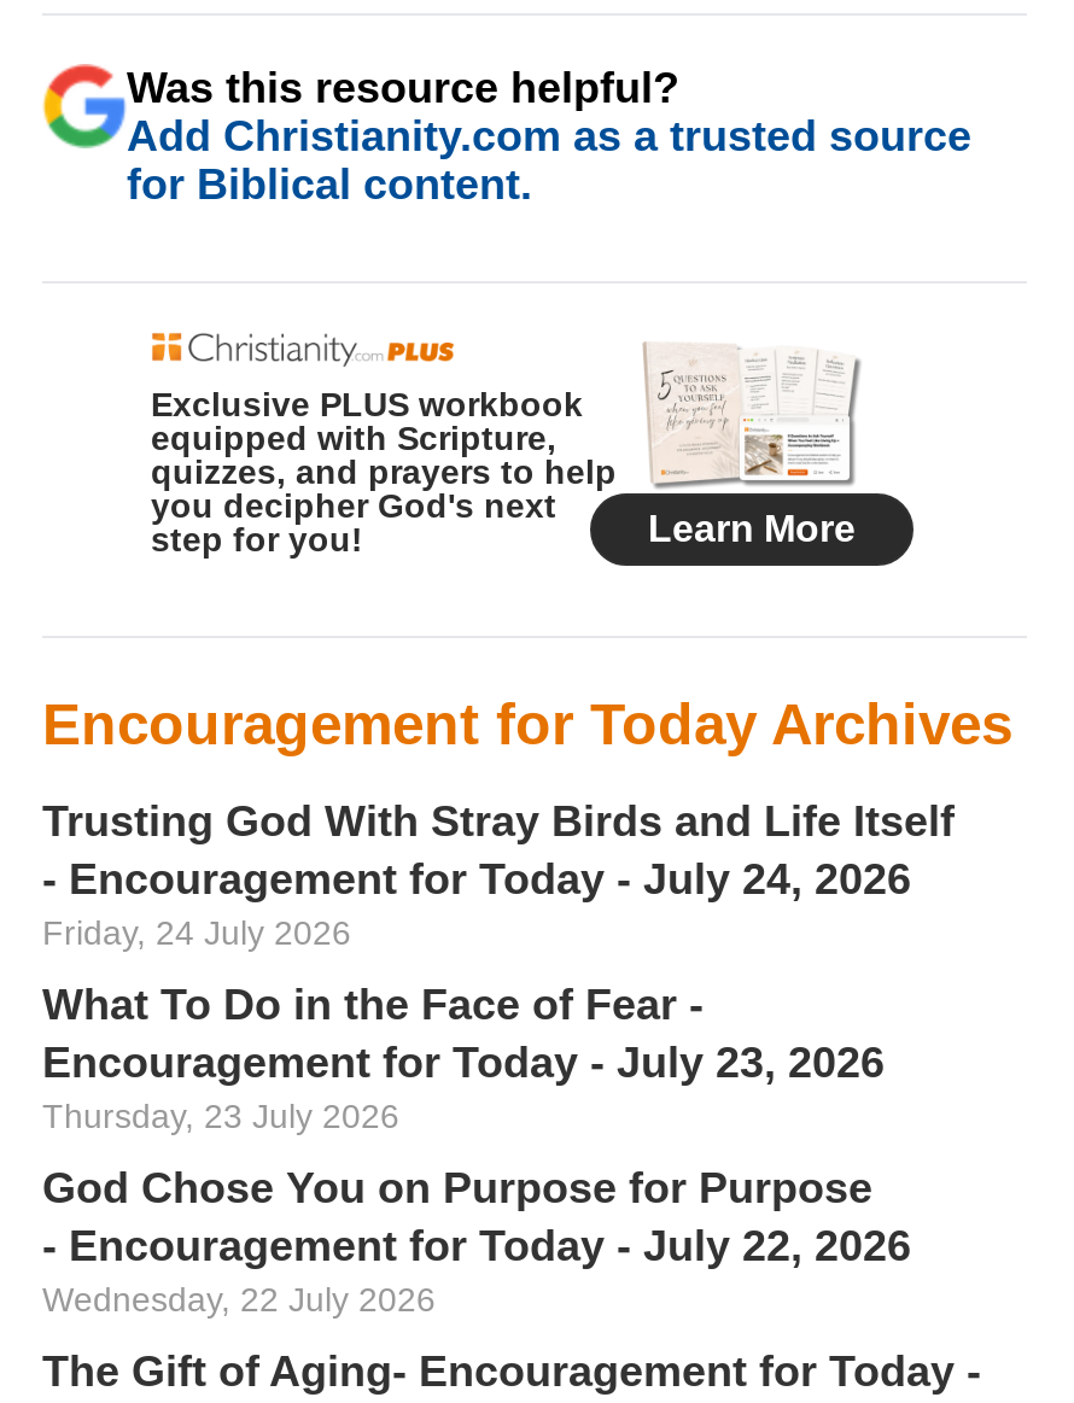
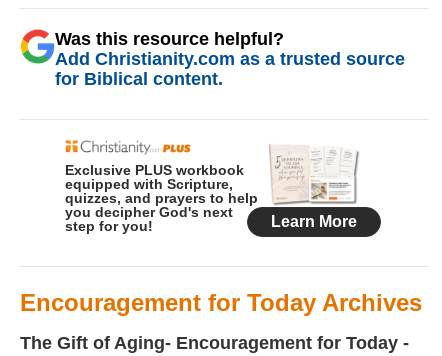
[42,797,955,1319] Trusting God With Stray Birds and Life Itself | - Encouragement for Today - July 24, 2026 | Friday, 24 July 2026 | What To Do in the Face of Fear - | Encouragement for Today - July 23, 2026 | Thursday, 23 July 2026 | God Chose You on Purpose for Purpose | - Encouragement for Today - July 22, 2026 | Wednesday, 22 July 2026 -> none

